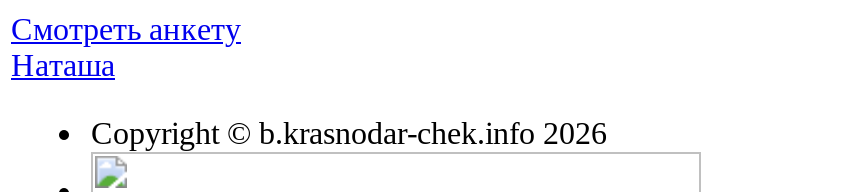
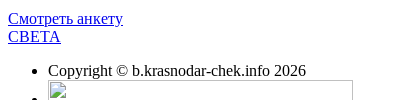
[11,47,115,81] Наташа -> [8,28,61,45] СВЕТА

